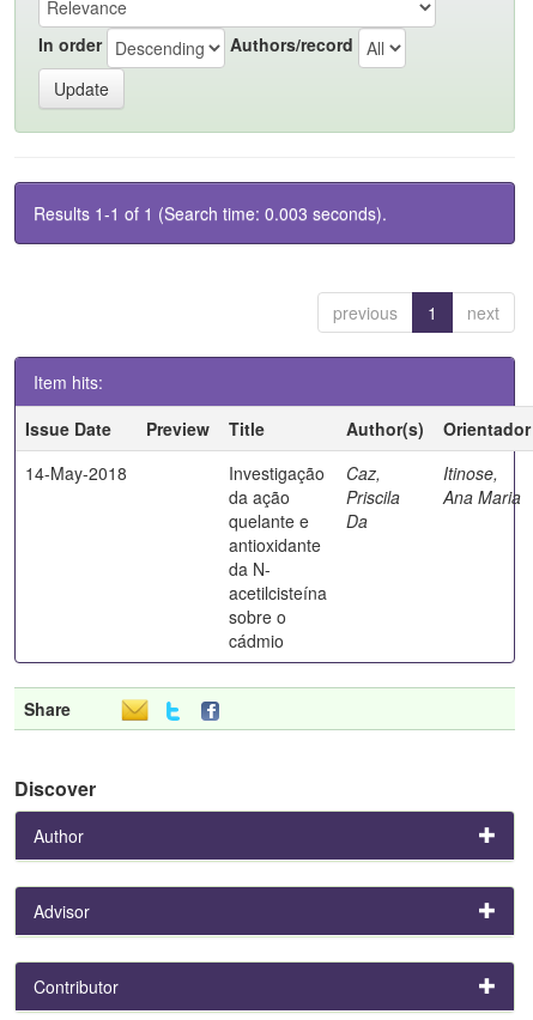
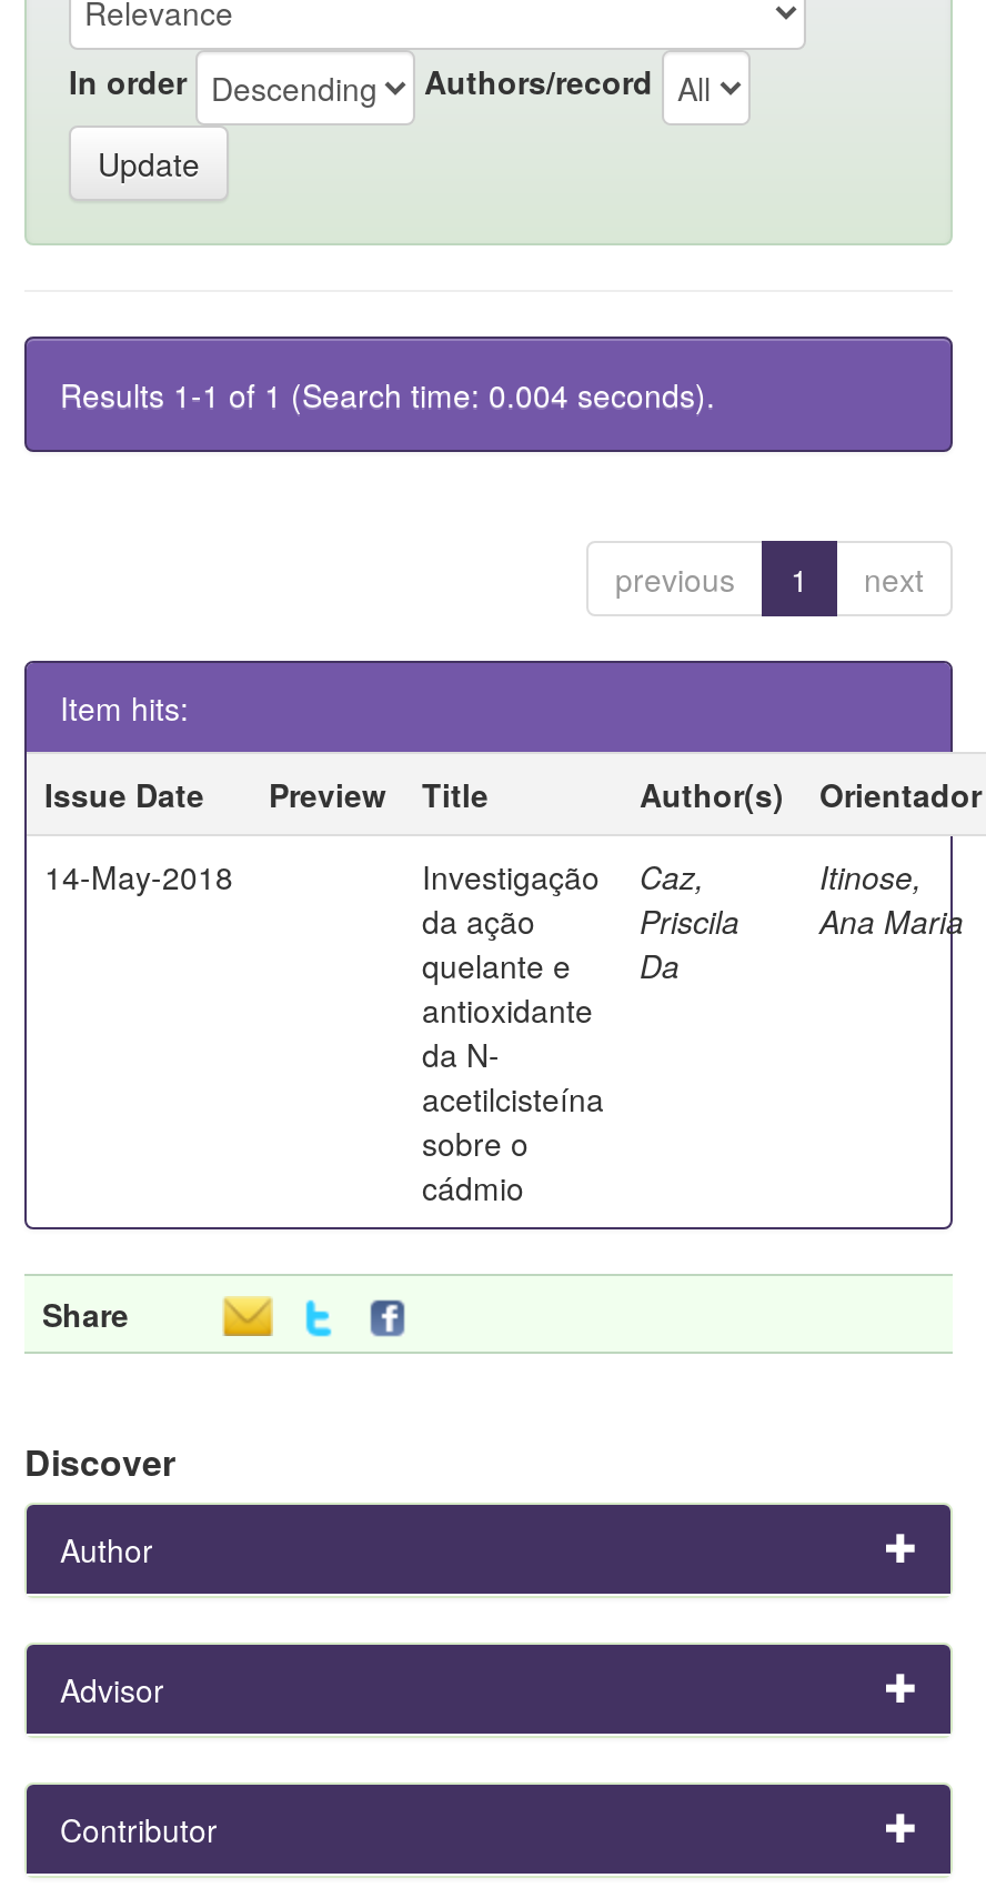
[34,201,387,225] Results 1-1 of 1 (Search time: 0.003 seconds). -> [60,371,715,416] Results 1-1 of 1 (Search time: 0.004 seconds).

